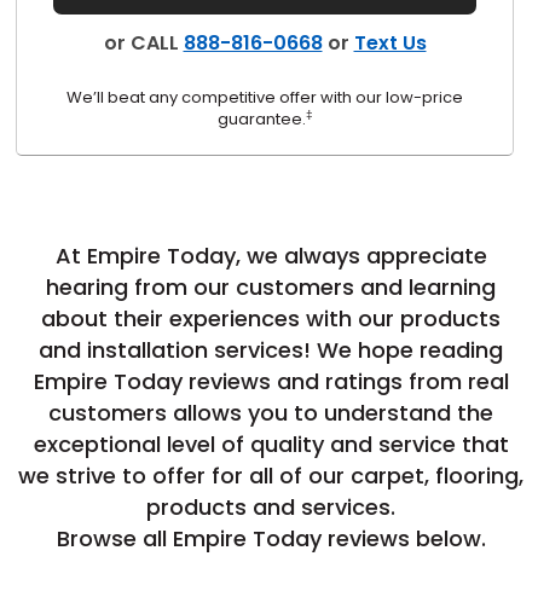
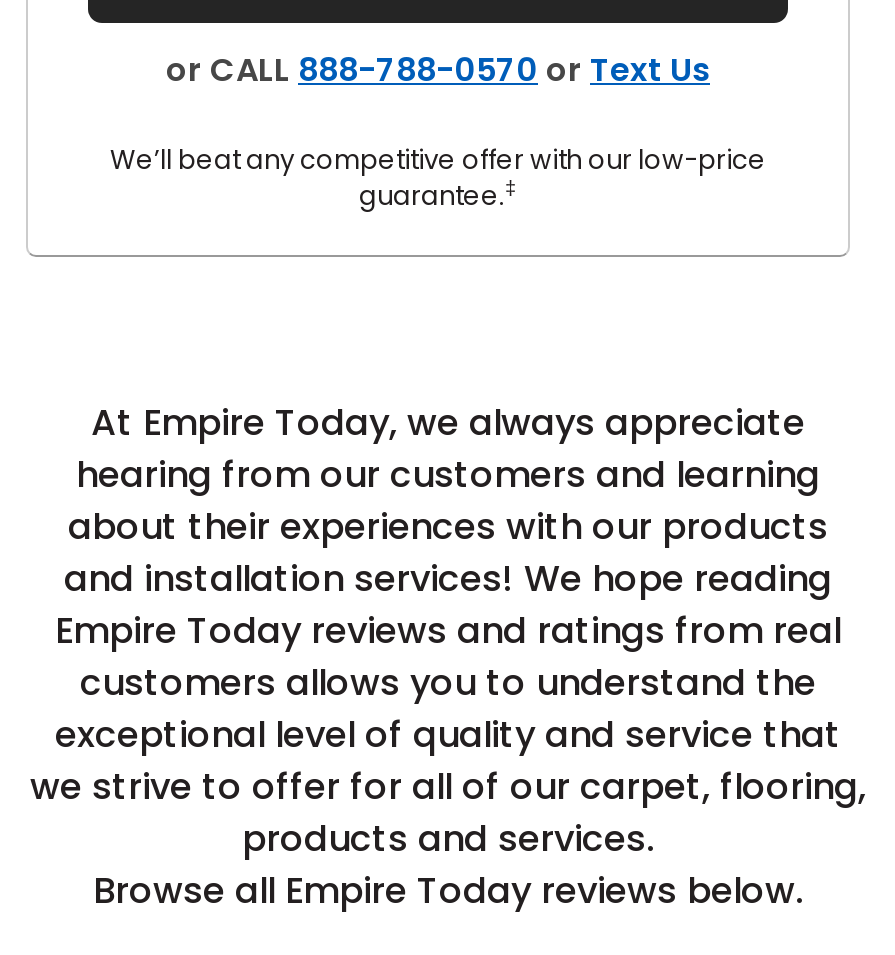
[103,28,426,56] or CALL 888-816-0668 or Text Us -> [166,46,710,92] or CALL 888-788-0570 or Text Us

